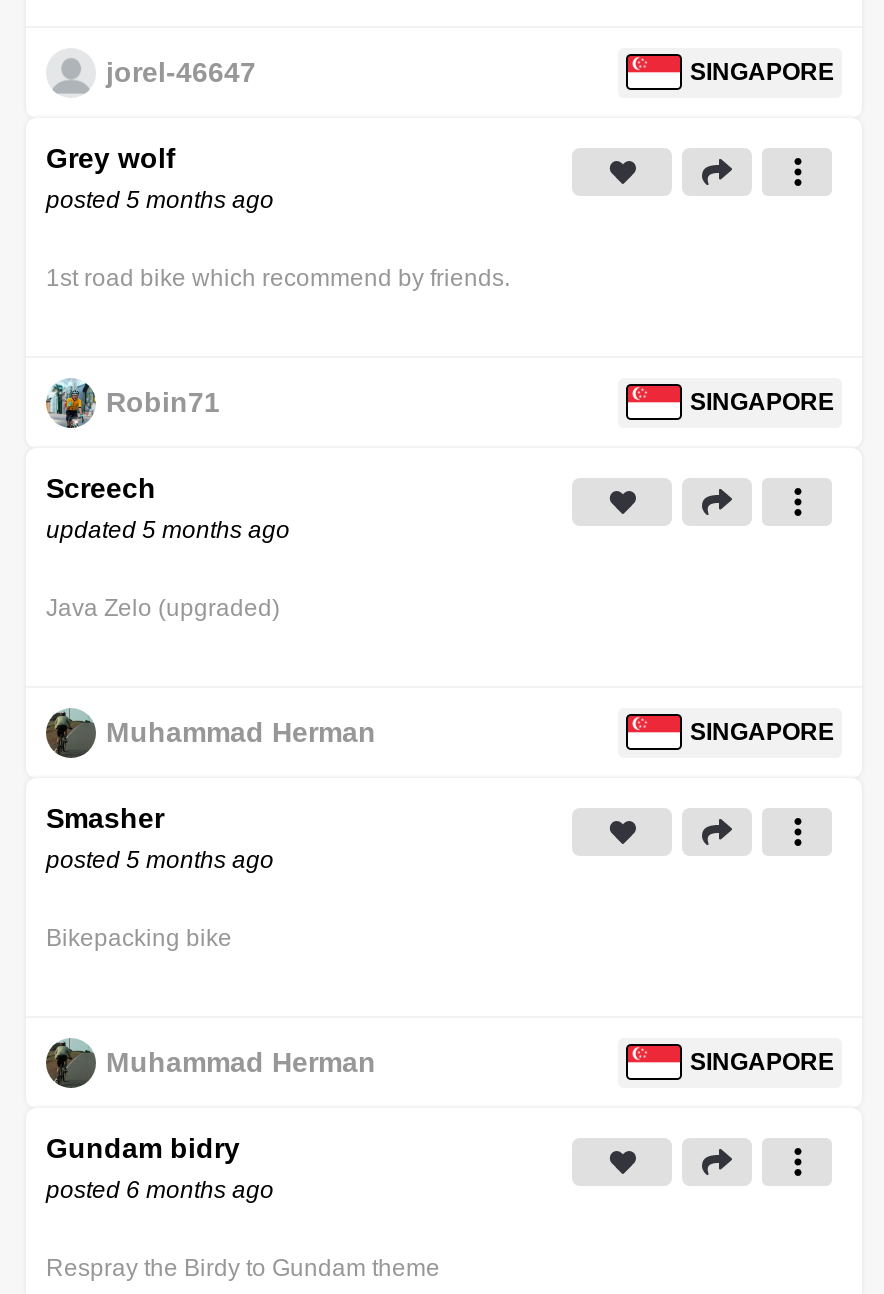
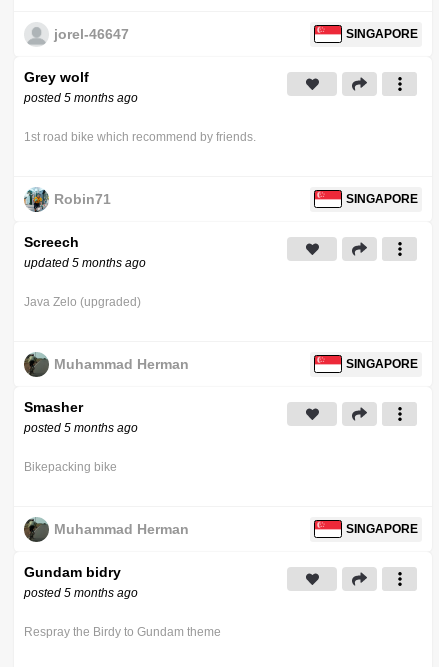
[46,1176,274,1204] posted 6 months ago -> [24,586,138,600] posted 5 months ago

